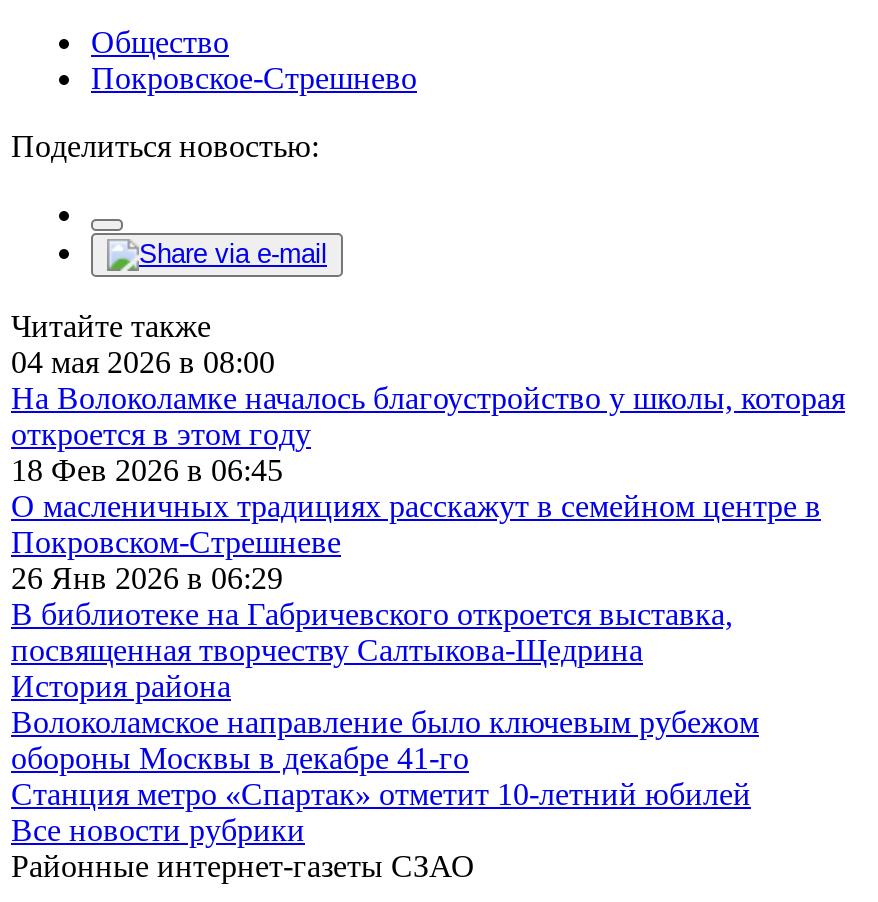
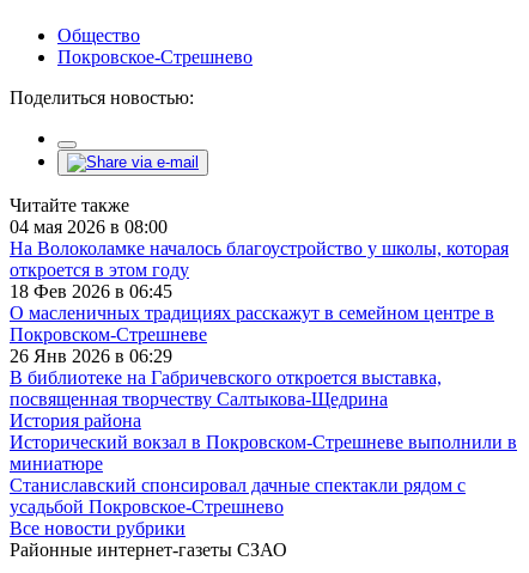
[11,705,759,811] Волоколамское направление было ключевым рубежом | обороны Москвы в декабре 41-го | Станция метро «Спартак» отметит 10-летний юбилей -> [10,432,517,517] Исторический вокзал в Покровском-Стрешневе выполнили в | миниатюре | Станиславский спонсировал дачные спектакли рядом с | усадьбой Покровское-Стрешнево

